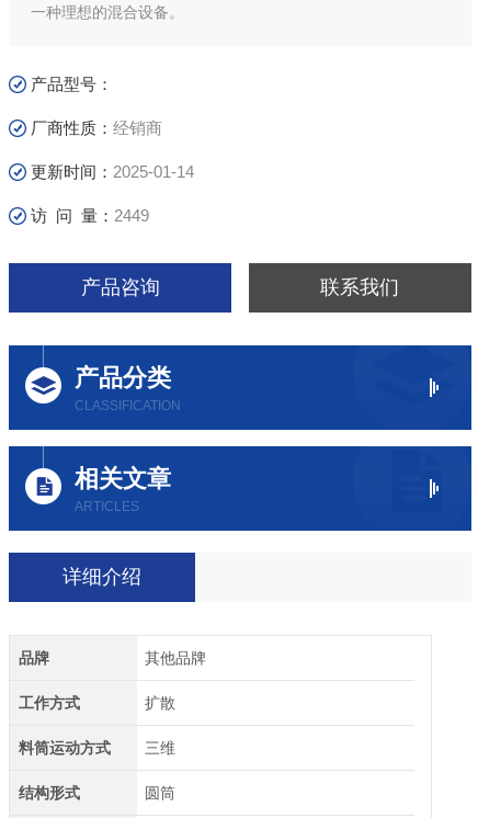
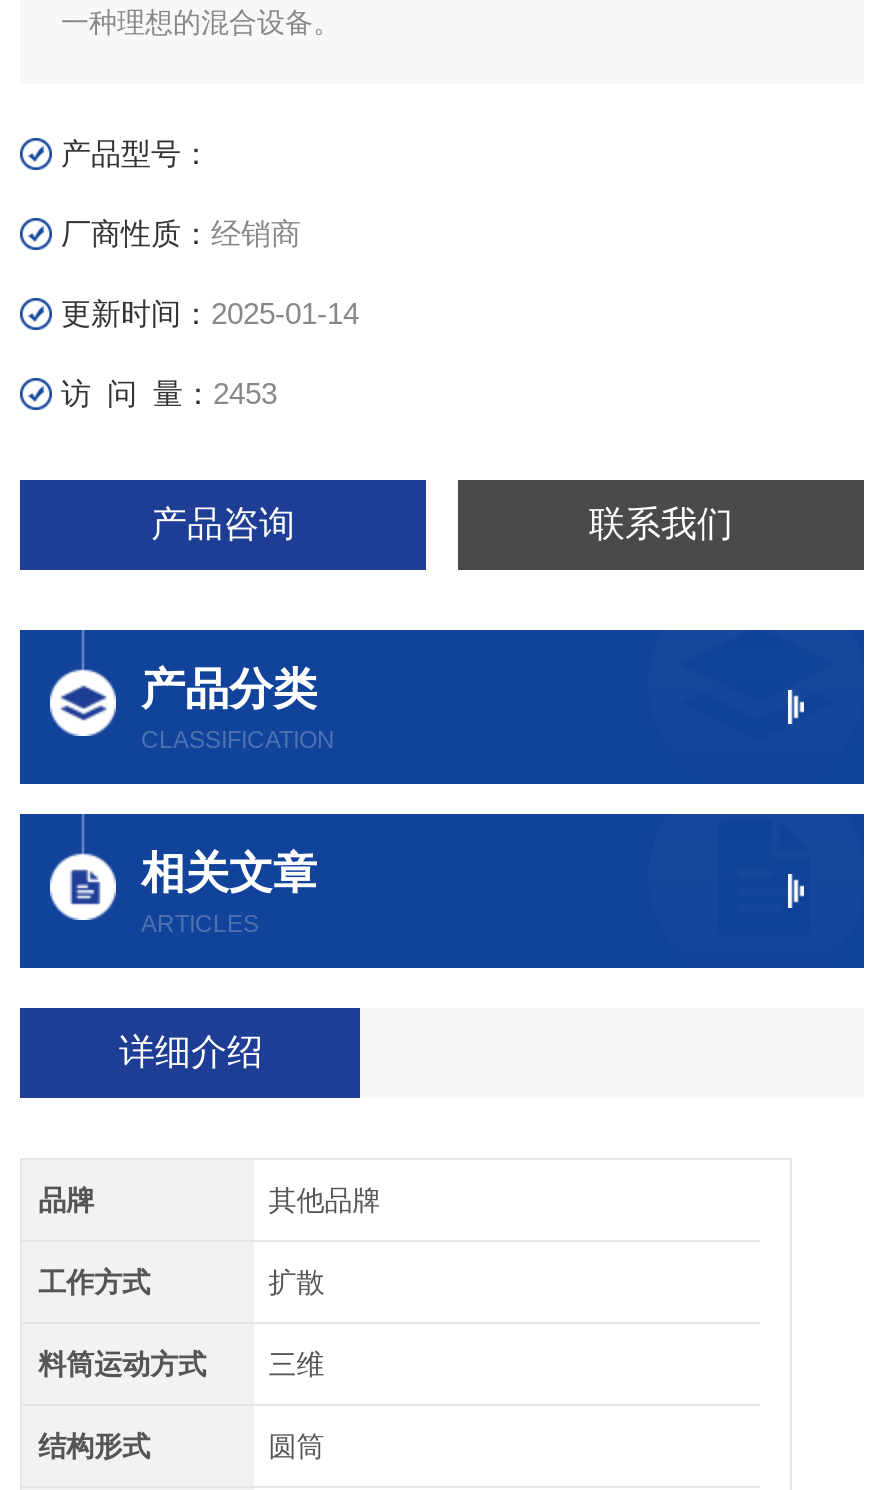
[31,206,150,225] 访 问 量：2449 -> [61,376,277,410] 访 问 量：2453

